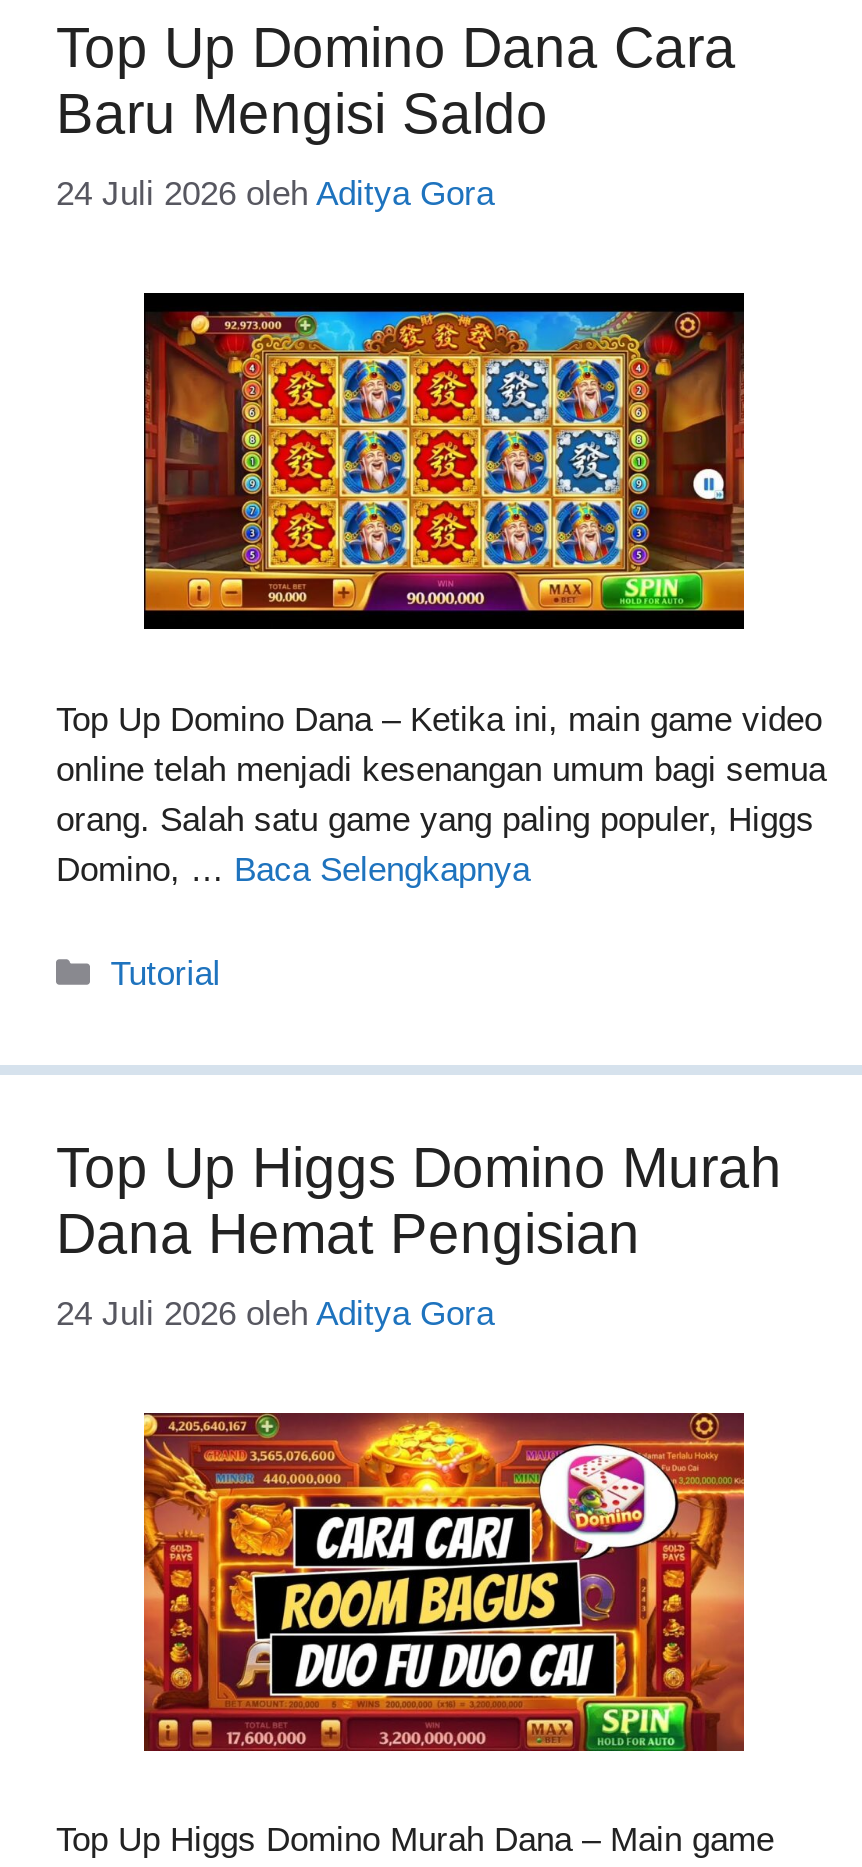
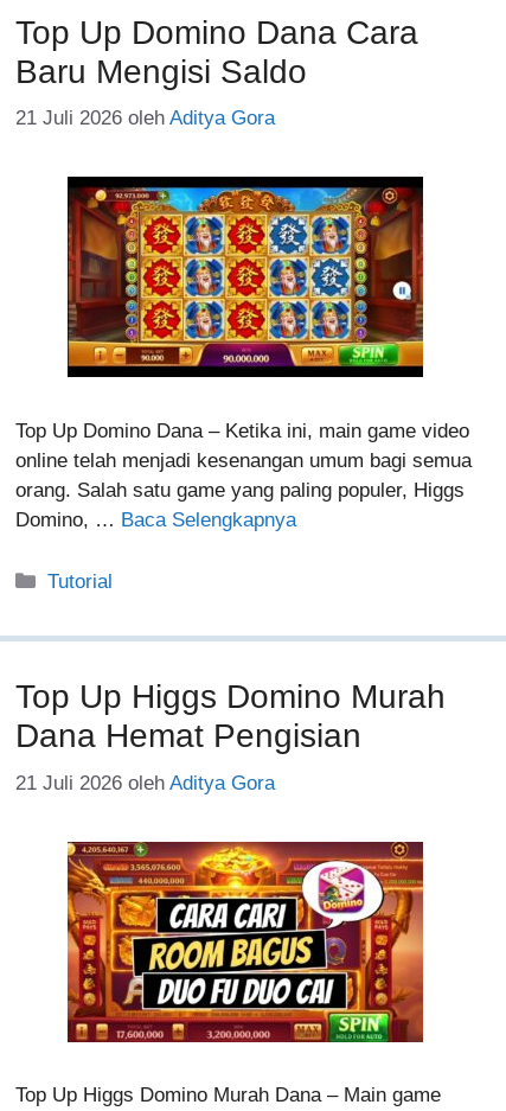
[56,174,494,212] 24 Juli 2026 oleh Aditya Gora -> [15,107,275,129] 21 Juli 2026 oleh Aditya Gora
[56,1294,494,1332] 24 Juli 2026 oleh Aditya Gora -> [15,771,275,794] 21 Juli 2026 oleh Aditya Gora

